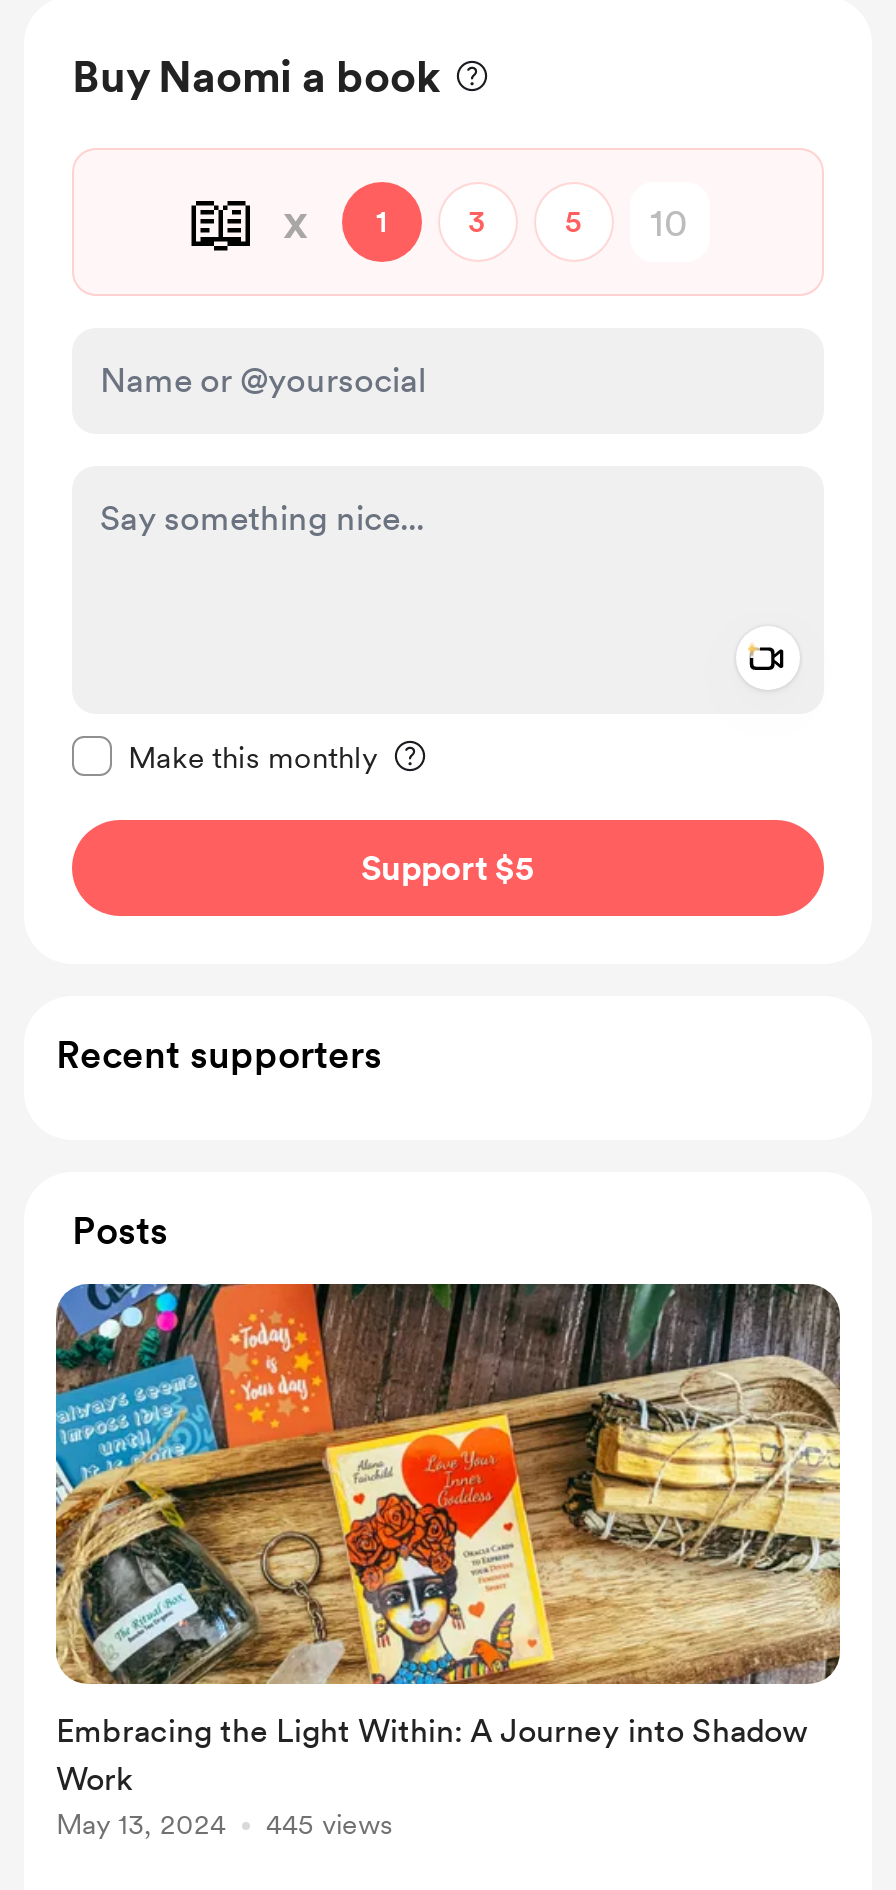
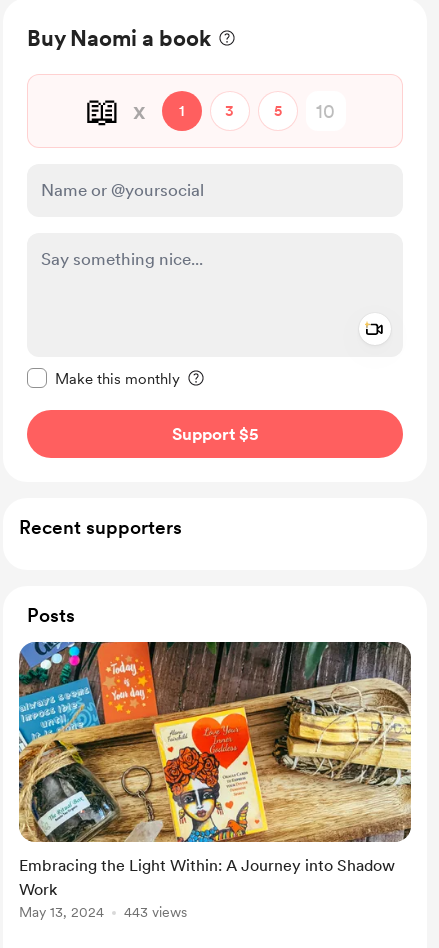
[56,1809,392,1841] May 13, 2024 445 views -> [19,904,187,920] May 13, 2024 443 views

